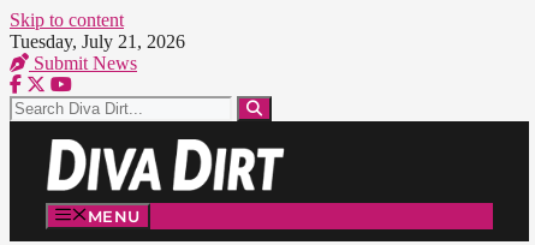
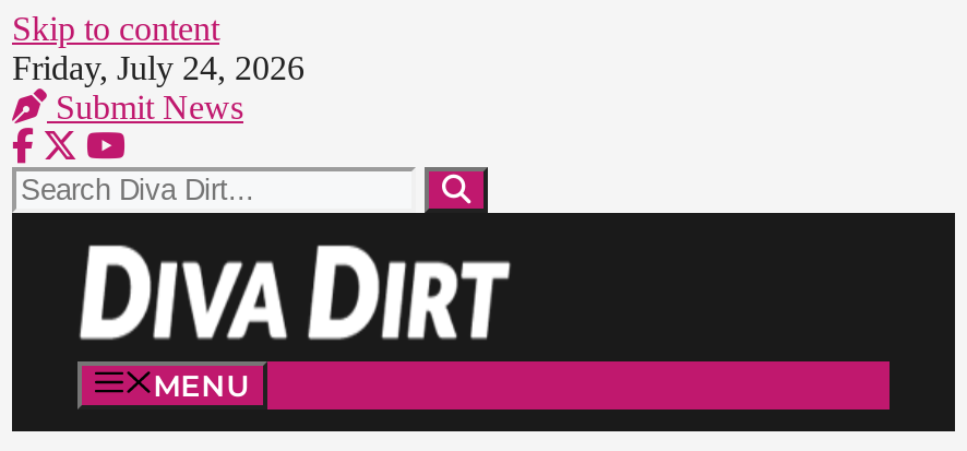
[10,31,185,52] Tuesday, July 21, 2026 -> [12,49,305,86] Friday, July 24, 2026

